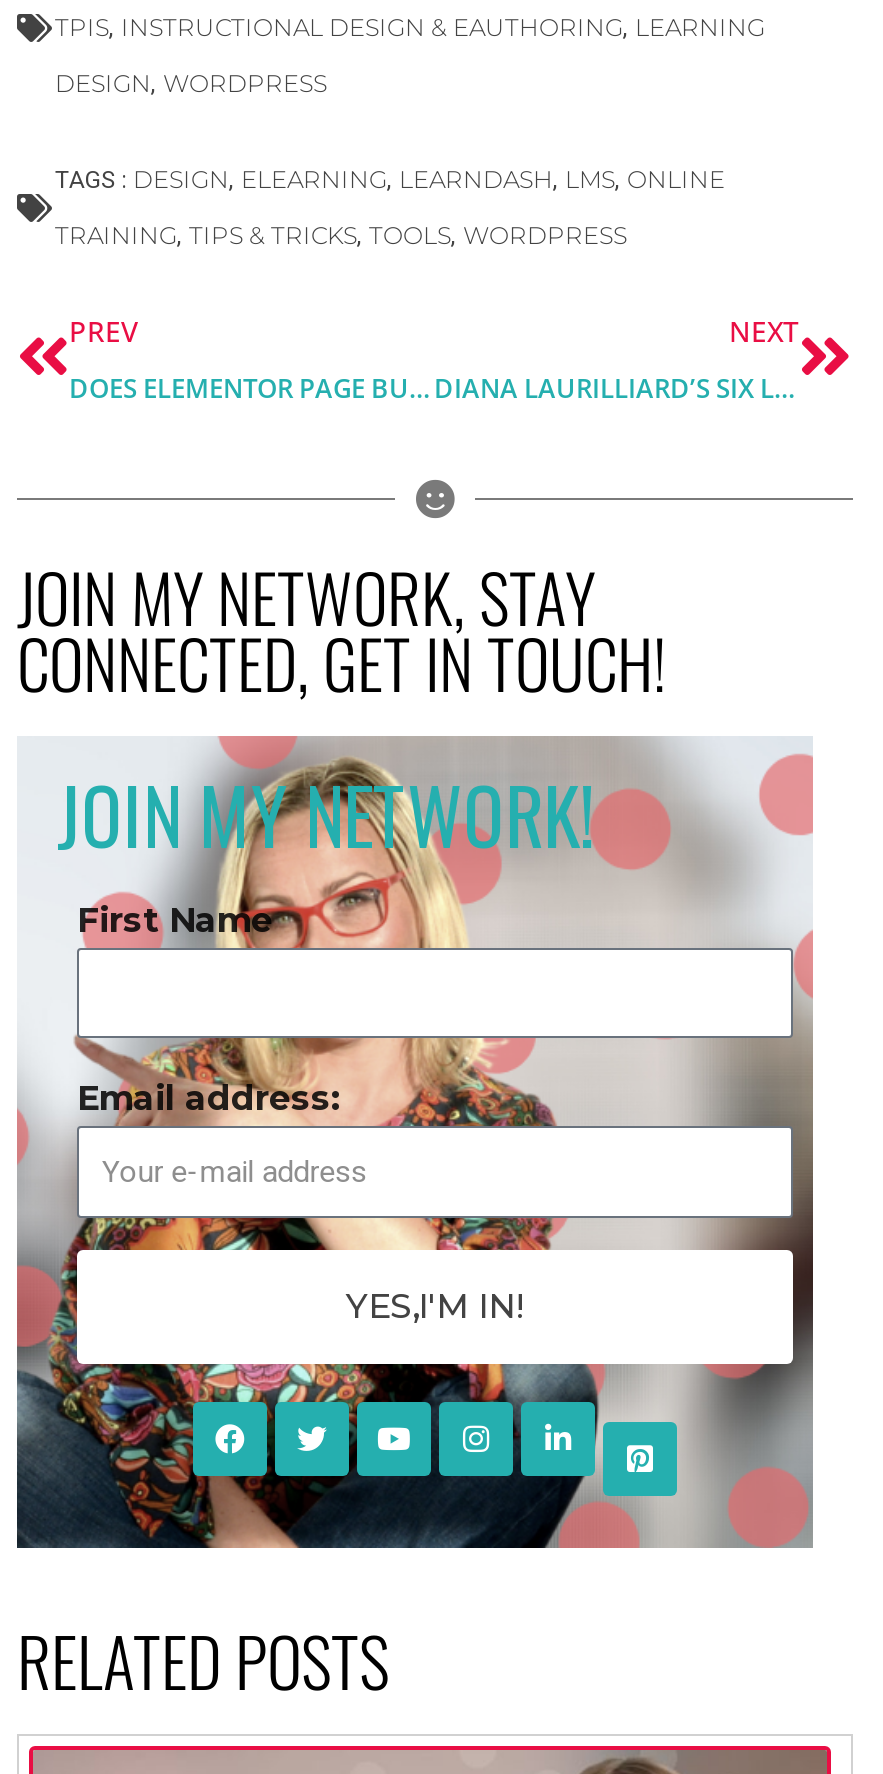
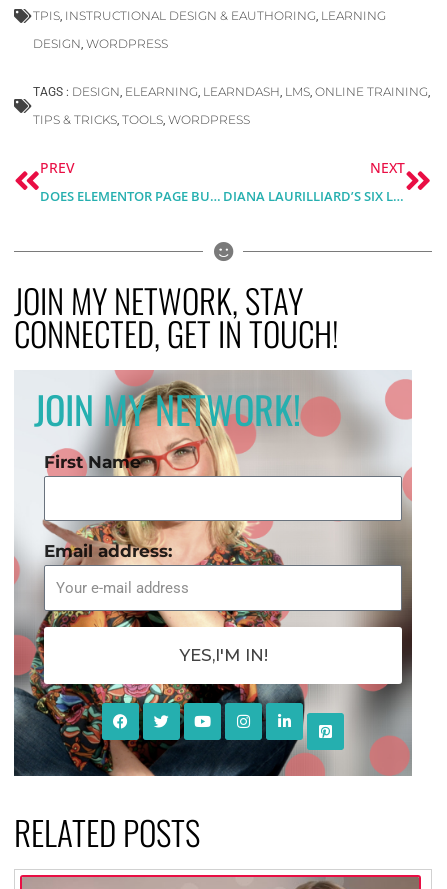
[55,164,725,194] TAGS : DESIGN, ELEARNING, LEARNDASH, LMS, ONLINE -> [33,84,428,99] TAGS : DESIGN, ELEARNING, LEARNDASH, LMS, ONLINE TRAINING
[55,220,627,250] TRAINING, TIPS & TRICKS, TOOLS, WORDPRESS -> [33,112,250,127] TIPS & TRICKS, TOOLS, WORDPRESS

